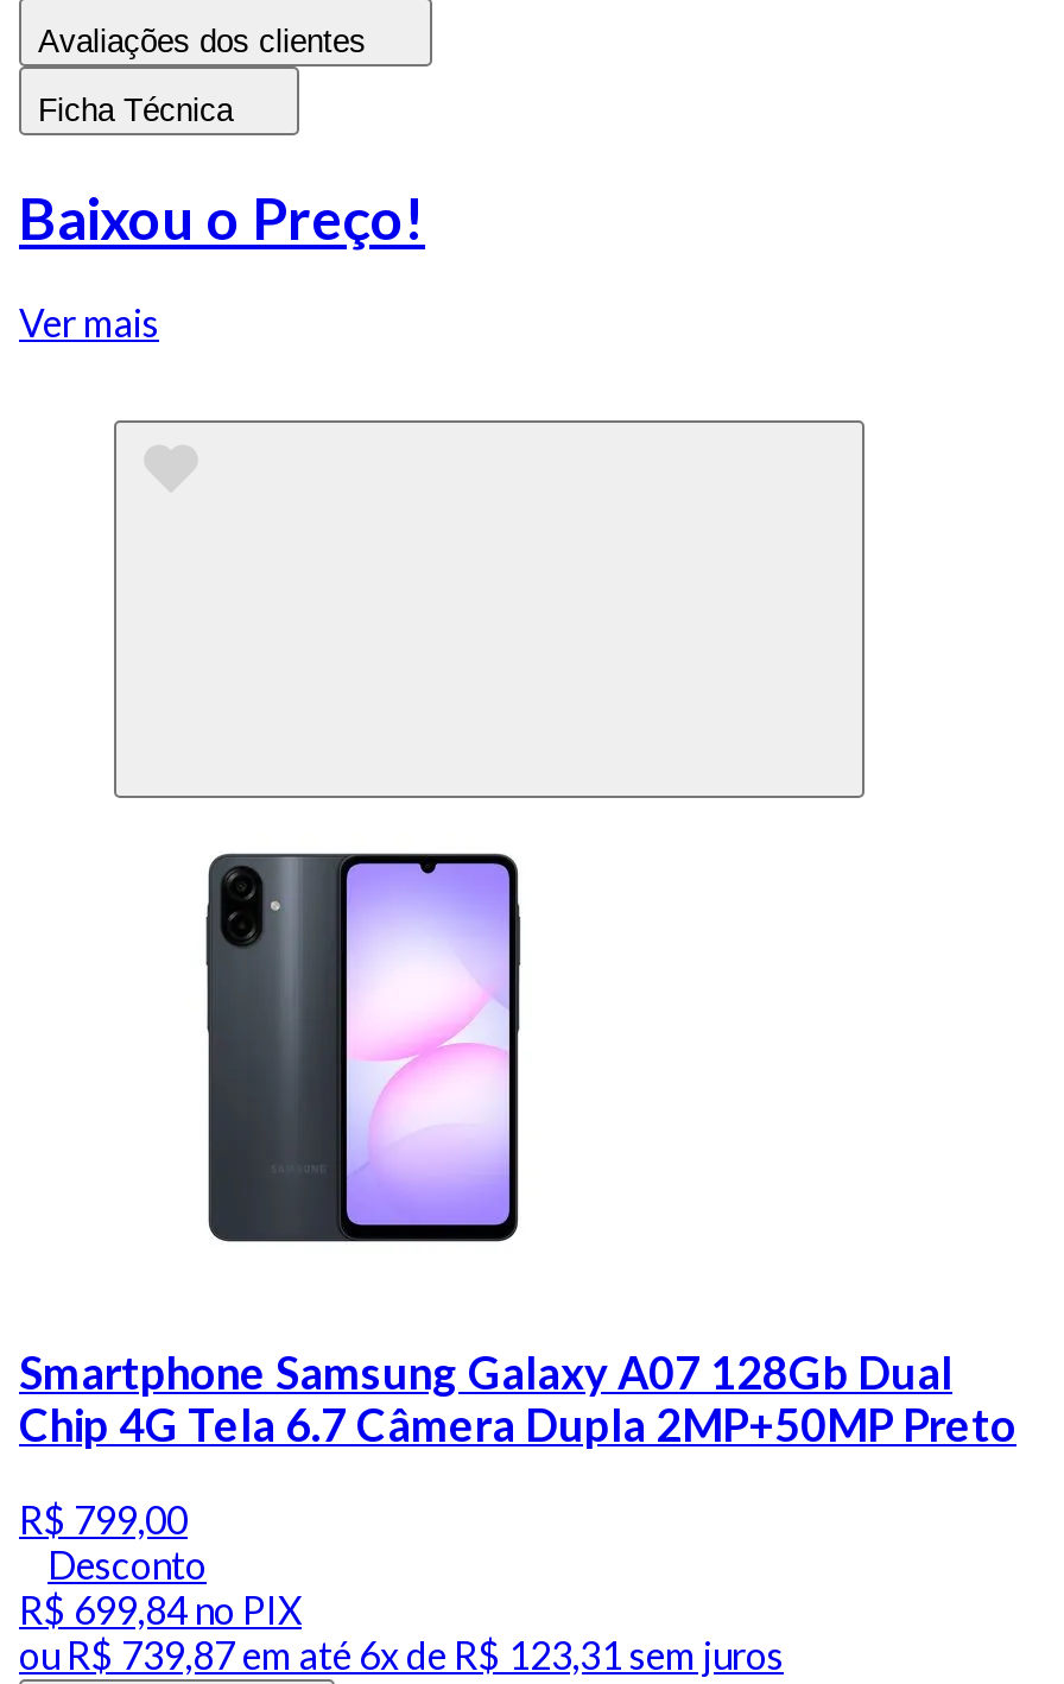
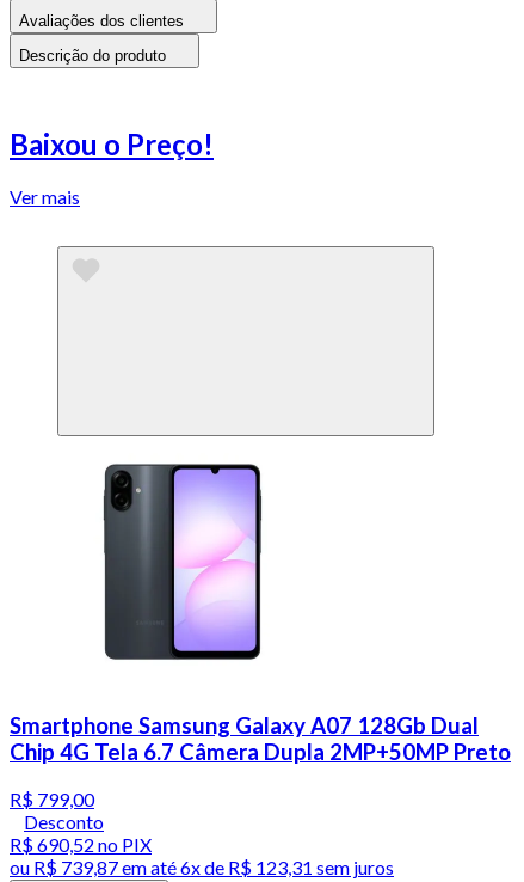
[38,92,233,128] Ficha Técnica -> [19,46,166,64] Descrição do produto
[19,1587,302,1632] R$ 699,84 no PIX -> [10,833,152,856] R$ 690,52 no PIX

